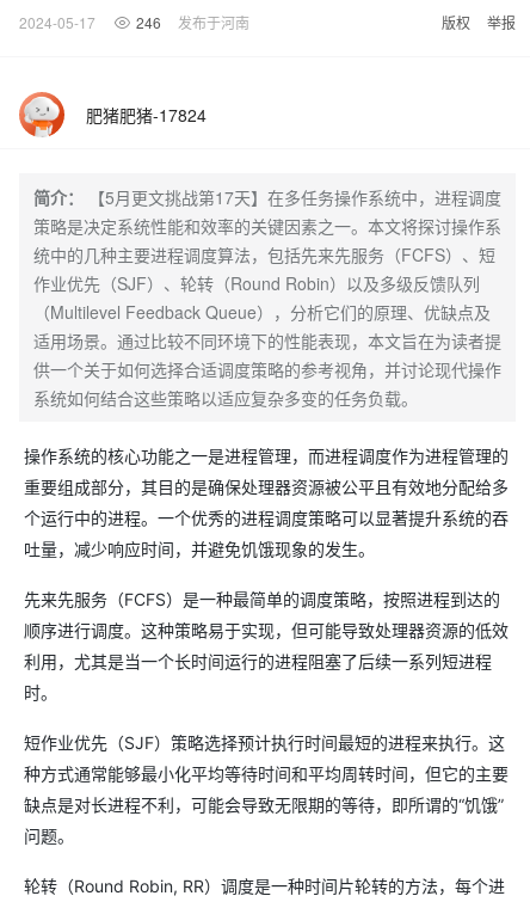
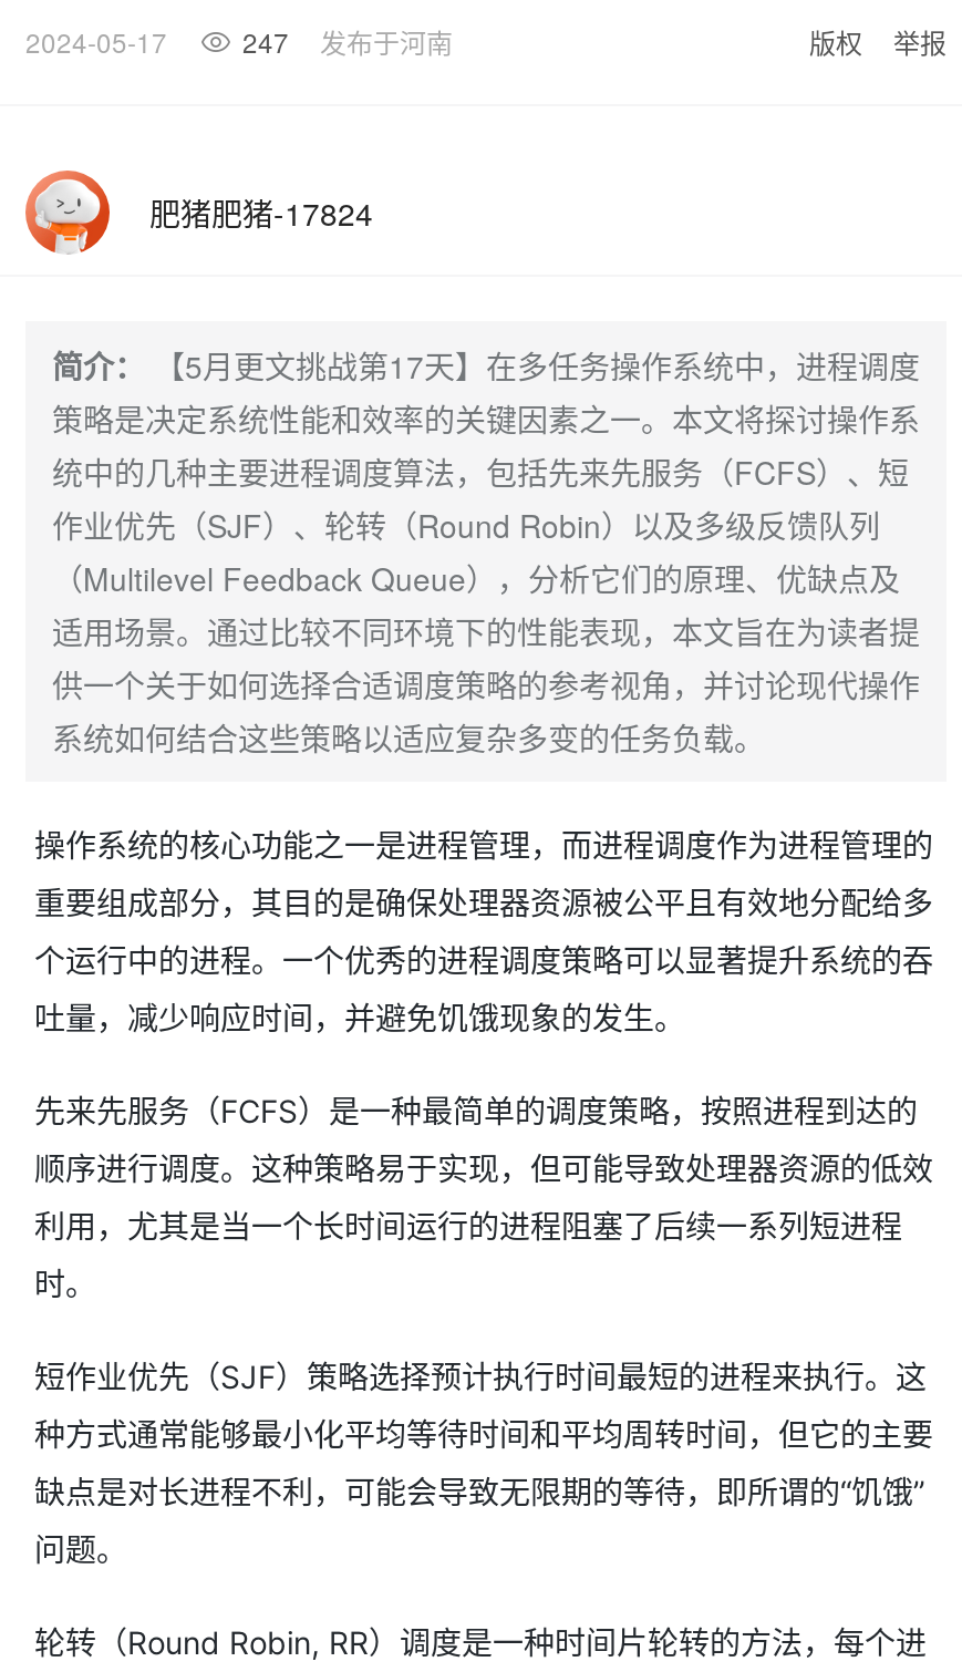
[19,12,249,32] 2024-05-17 246 发布于河南 -> [25,22,453,60] 2024-05-17 247 发布于河南

